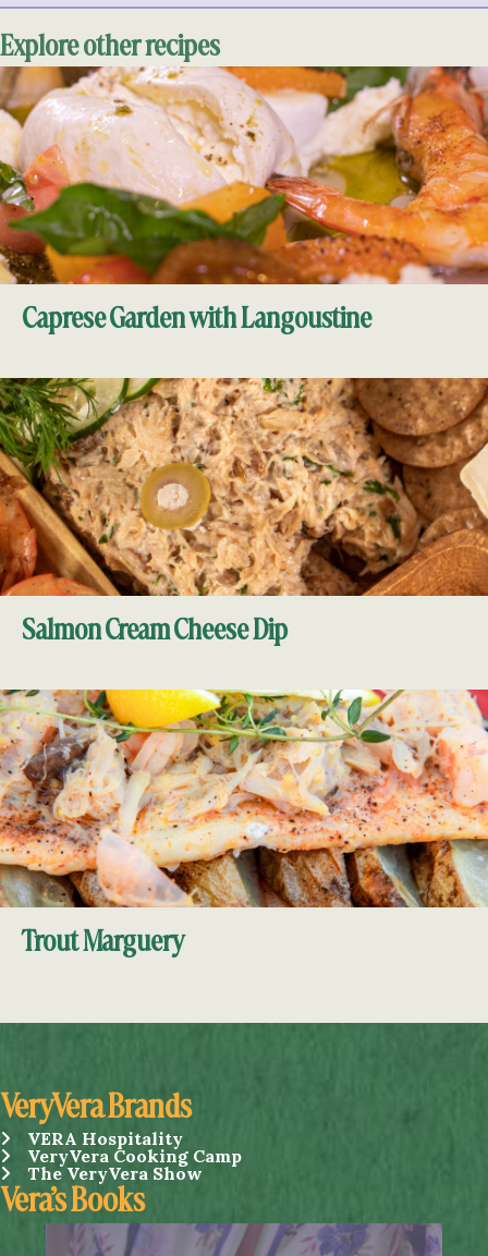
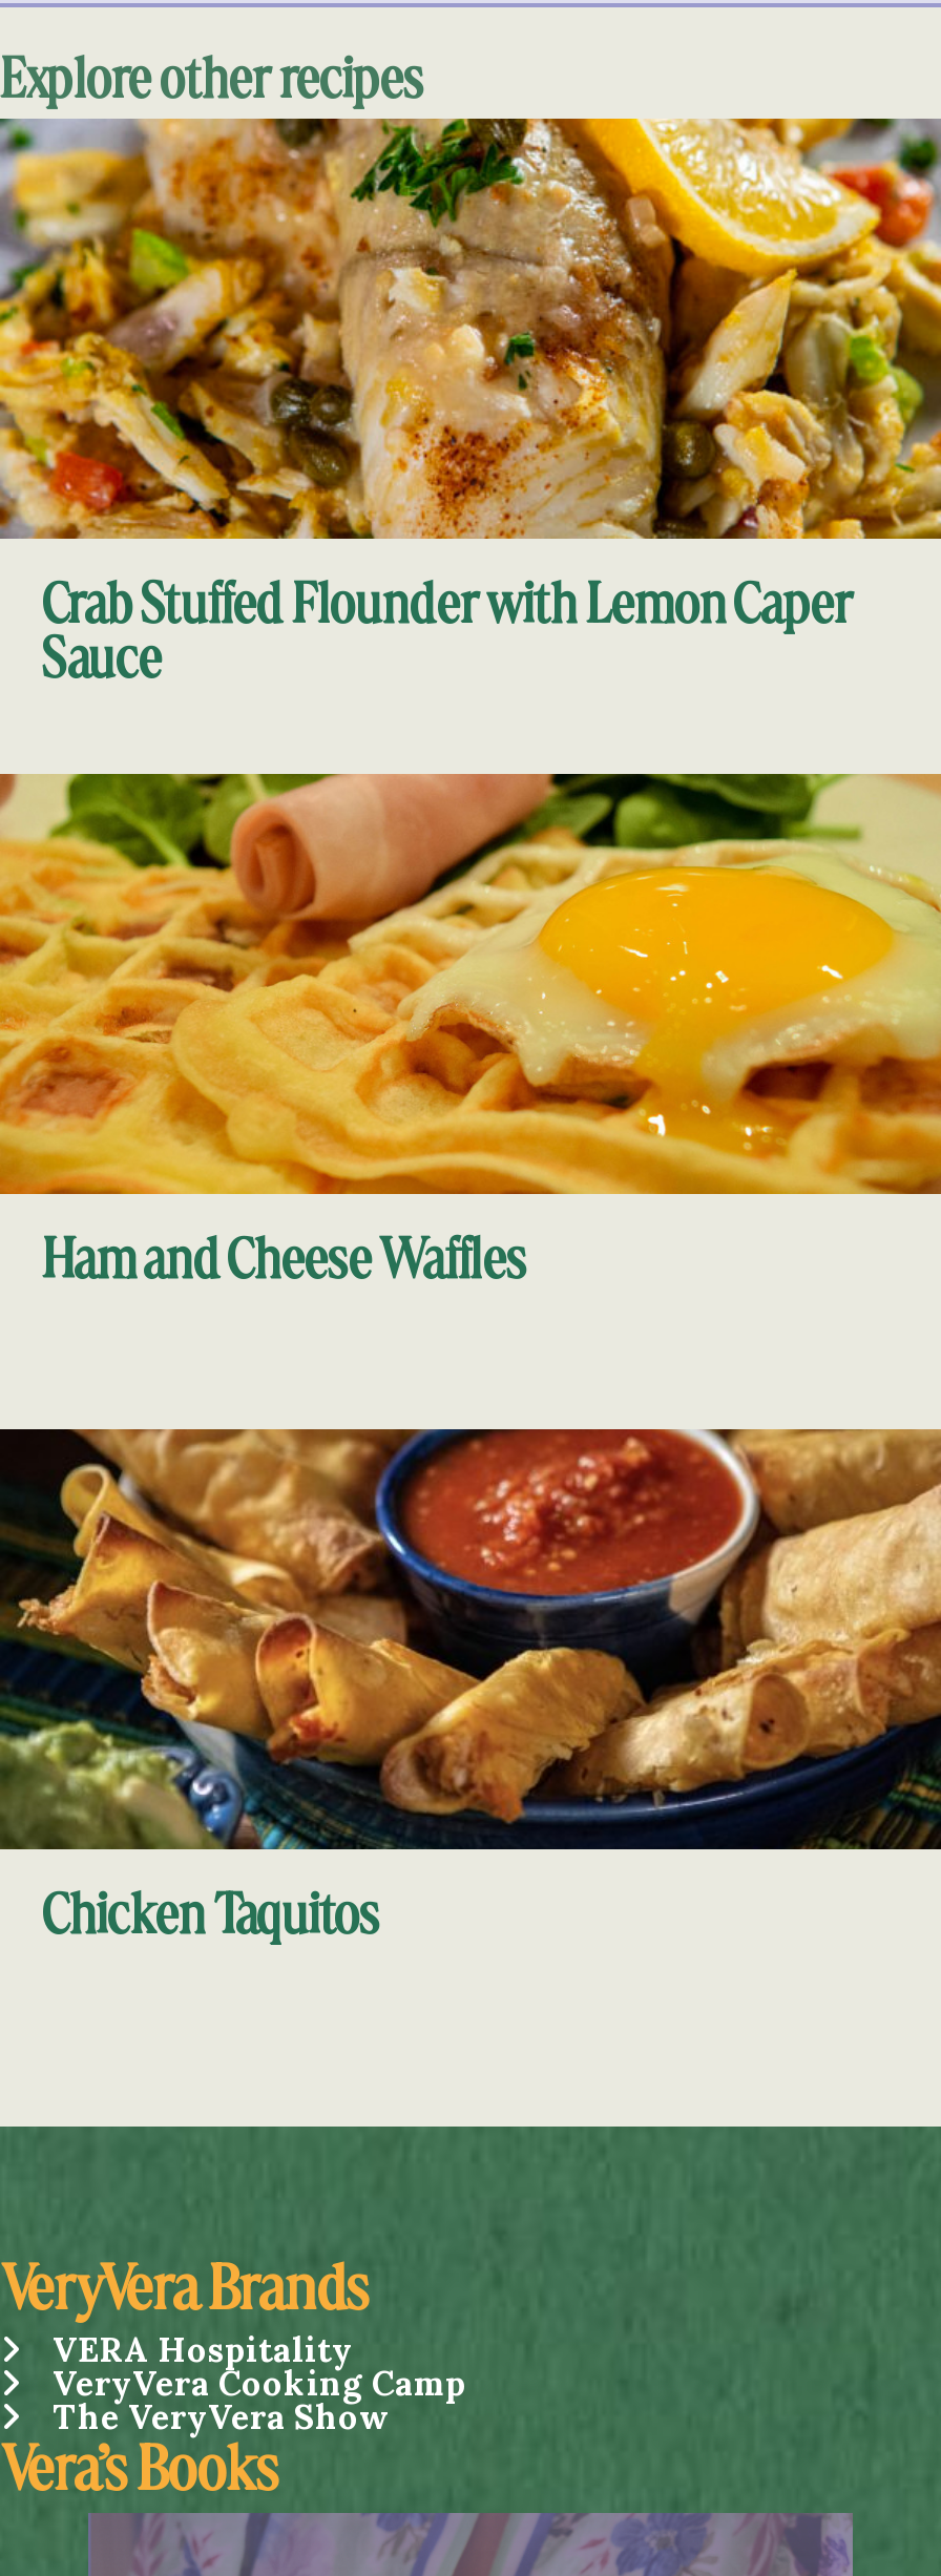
[3,65,485,336] [image] | Caprese Garden with Langoustine -> [6,117,935,692] [image] | Crab Stuffed Flounder with Lemon Caper | Sauce
[3,377,485,647] [image] | Salmon Cream Cheese Dip -> [6,772,935,1293] [image] | Ham and Cheese Waffles
[3,688,485,959] [image] | Trout Marguery -> [6,1427,935,1948] [image] | Chicken Taquitos

